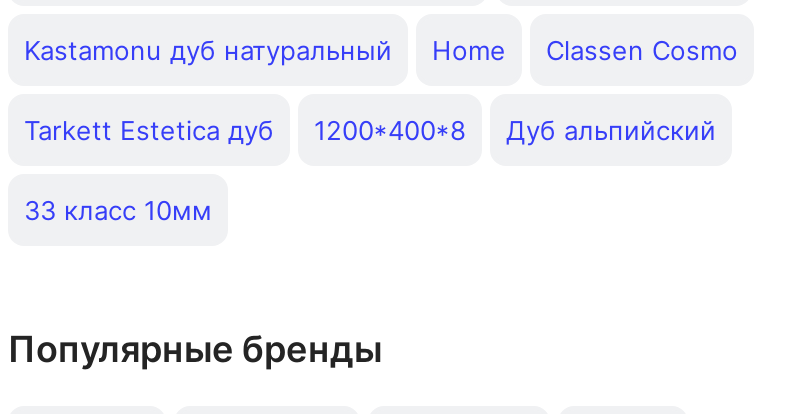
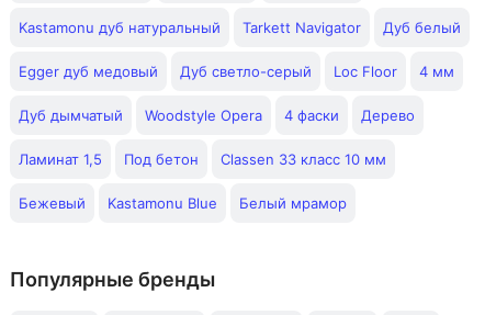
[24,34,738,226] Home | Classen Cosmo | Tarkett Estetica дуб | 1200*400*8 | Дуб альпийский | 33 класс 10мм -> [19,19,461,212] Tarkett Navigator | Дуб белый | Egger дуб медовый | Дуб светло-серый | Loc Floor | 4 мм | Дуб дымчатый | Woodstyle Opera | 4 фаски | Дерево | Ламинат 1,5 | Под бетон | Classen 33 класс 10 мм | Бежевый | Kastamonu Blue | Белый мрамор

